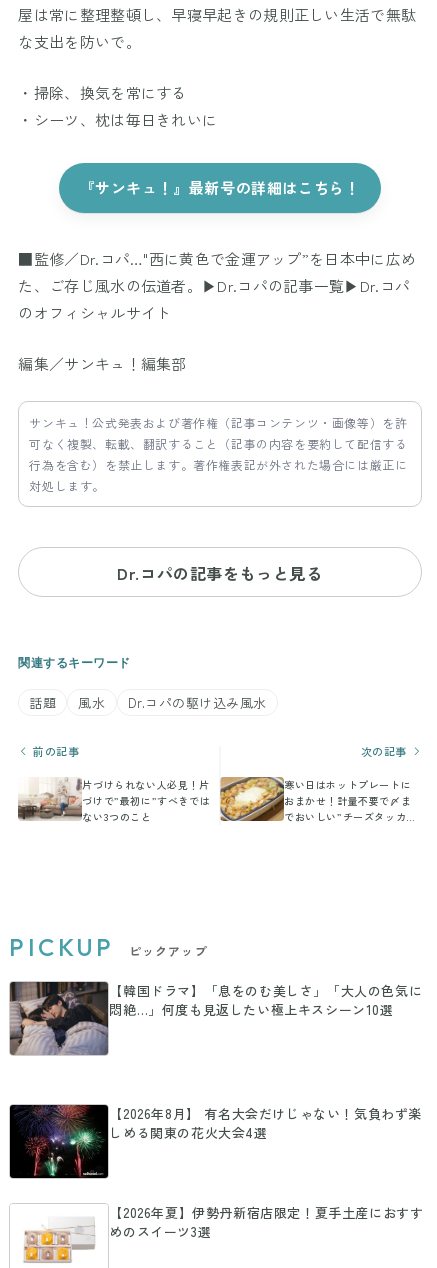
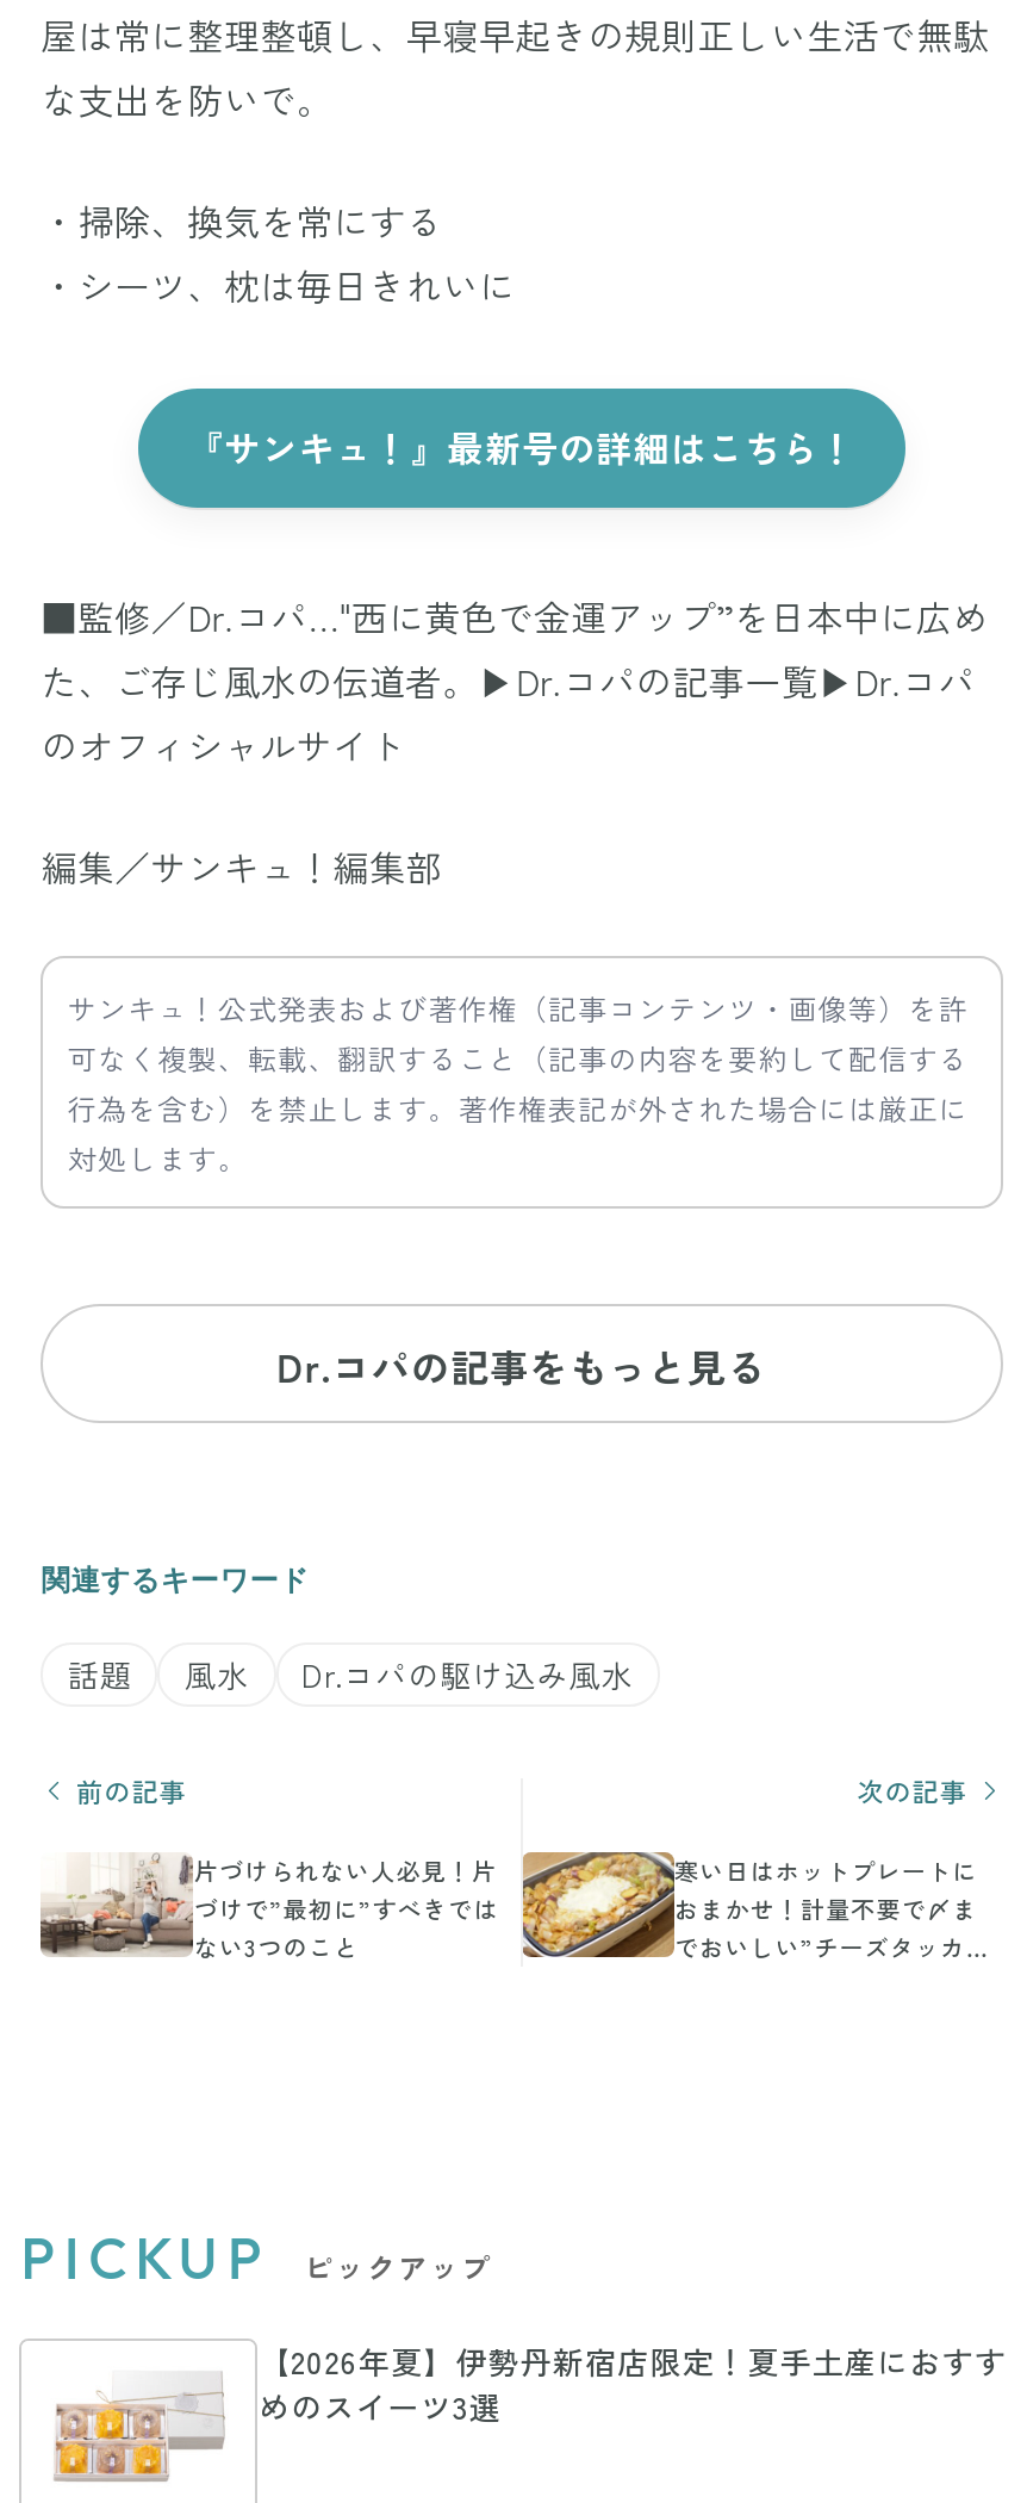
[9,981,422,1056] [image] | 【韓国ドラマ】「息をのむ美しさ」「大人の色気に | 悶絶…」何度も見返したい極上キスシーン10選 -> none
[9,1104,422,1179] [image] | 【2026年8月】 有名大会だけじゃない！気負わず楽 | しめる関東の花火大会4選 -> none

